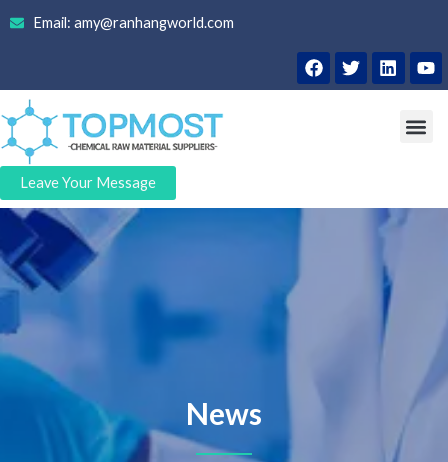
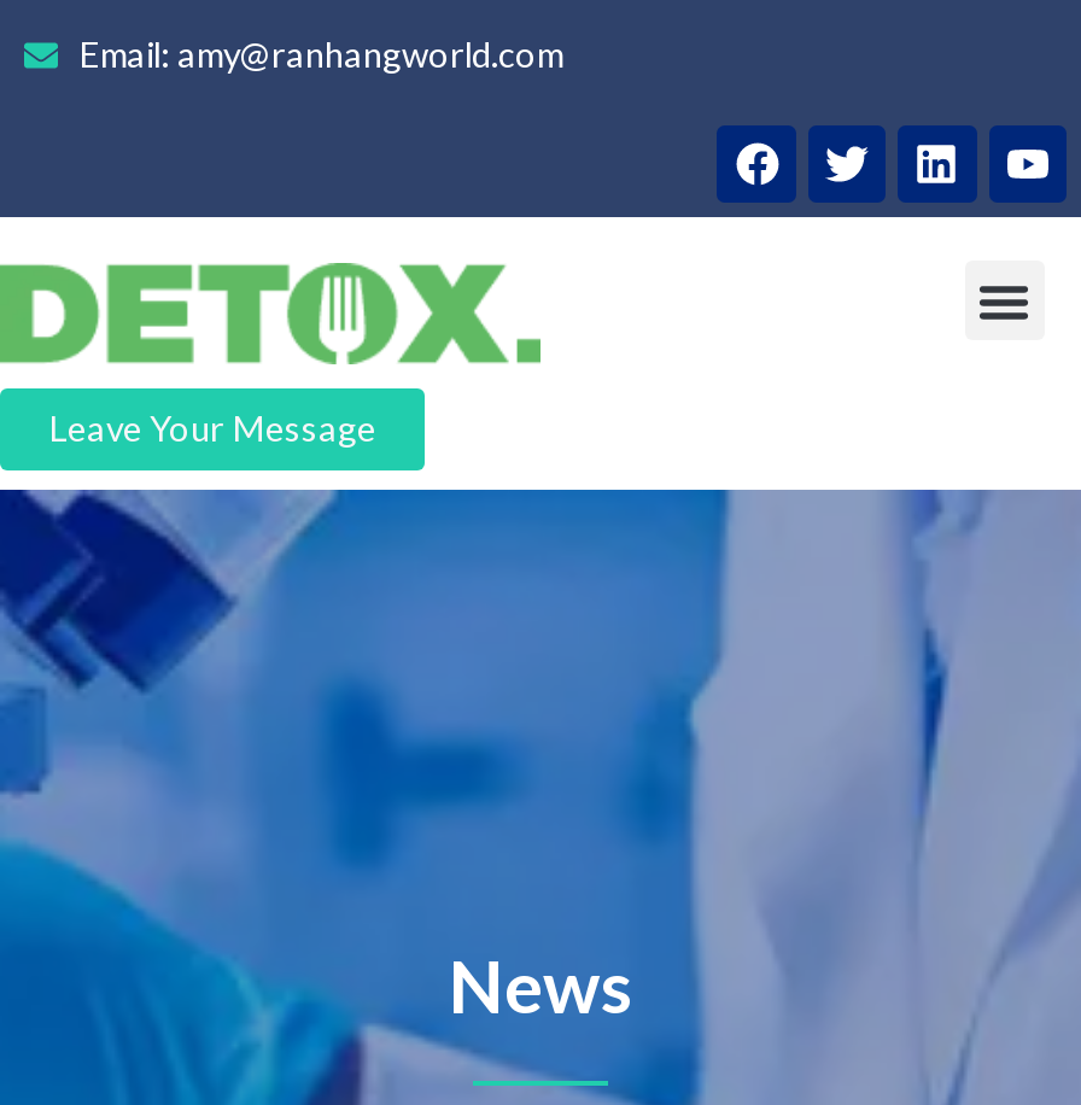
[3,99,224,162] [image] -> [7,244,543,384] [image]

